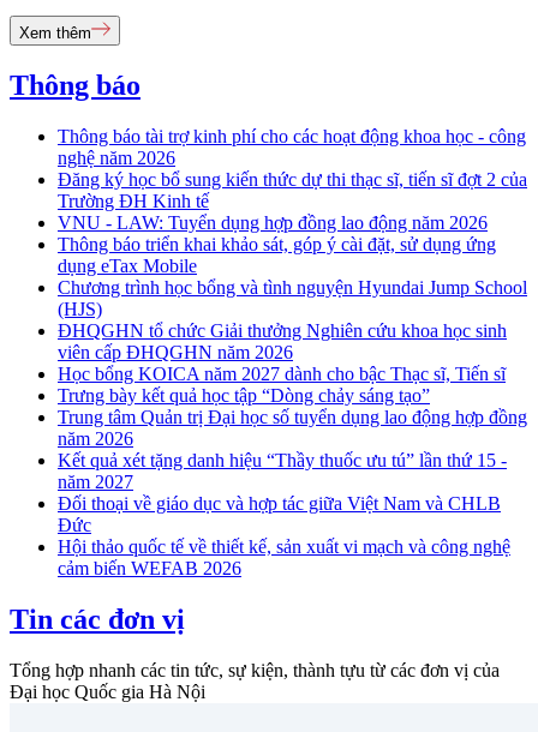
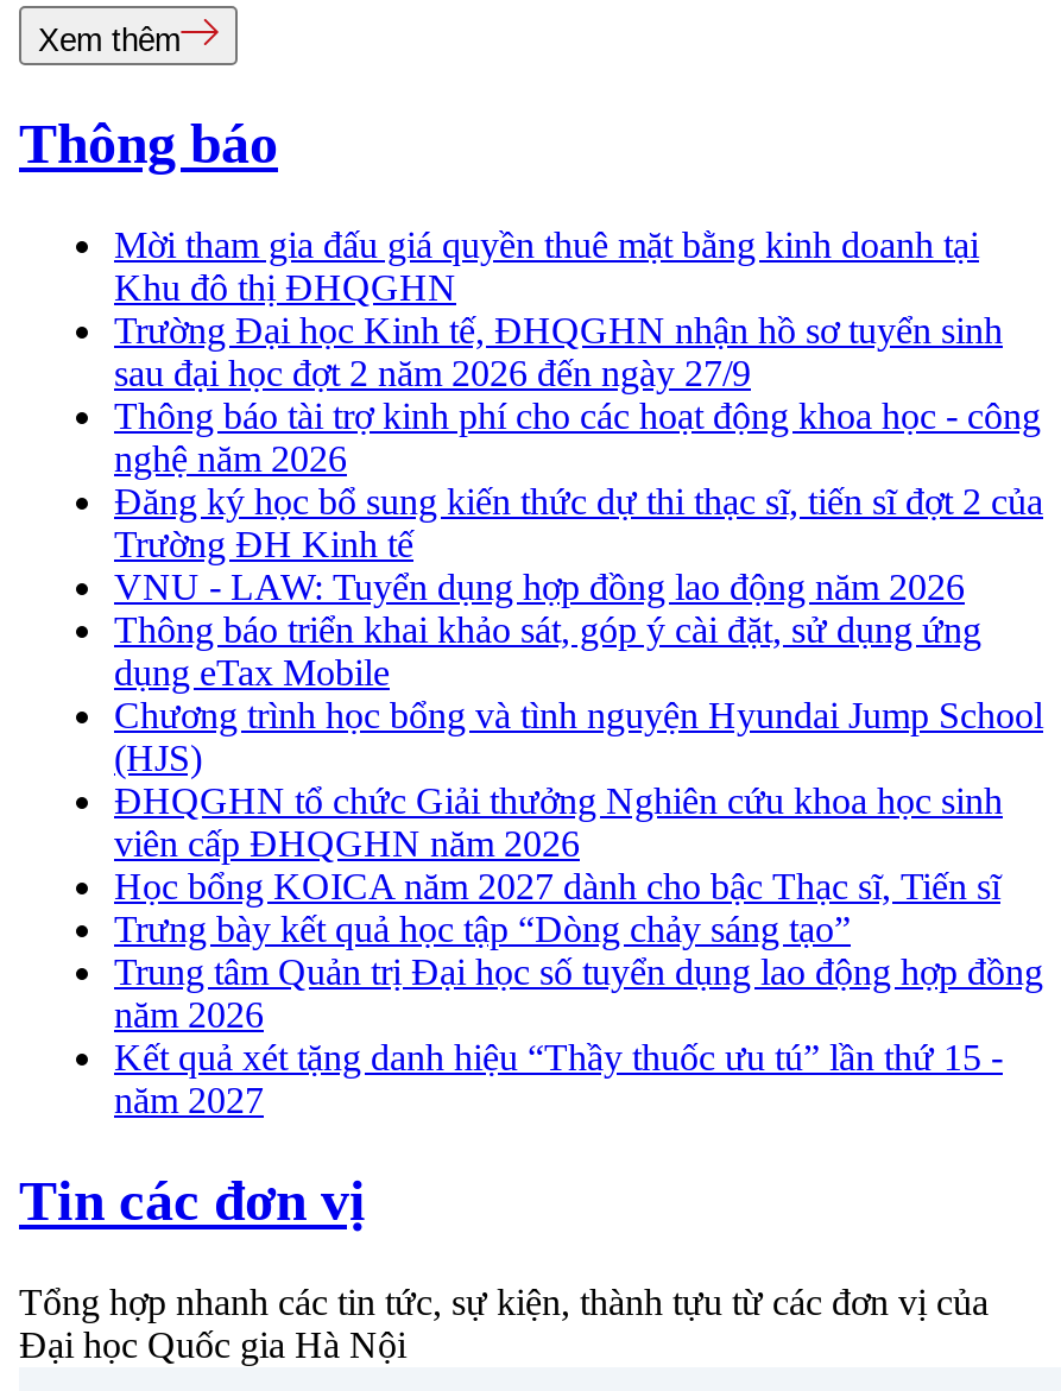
none -> [114,225,1003,394] Mời tham gia đấu giá quyền thuê mặt bằng kinh doanh tại | Khu đô thị ĐHQGHN | Trường Đại học Kinh tế, ĐHQGHN nhận hồ sơ tuyển sinh | sau đại học đợt 2 năm 2026 đến ngày 27/9
moved [58,126,527,492] -> [114,396,1043,1121]: Thông báo tài trợ kinh phí cho các hoạt động khoa học - công | nghệ năm 2026 | Đăng ký học bổ sung kiến thức dự thi thạc sĩ, tiến sĩ đợt 2 của | ... | Kết quả xét tặng danh hiệu “Thầy thuốc ưu tú” lần thứ 15 - | năm 2027
[58,493,510,579] Đối thoại về giáo dục và hợp tác giữa Việt Nam và CHLB | Đức | Hội thảo quốc tế về thiết kế, sản xuất vi mạch và công nghệ | cảm biến WEFAB 2026 -> none

